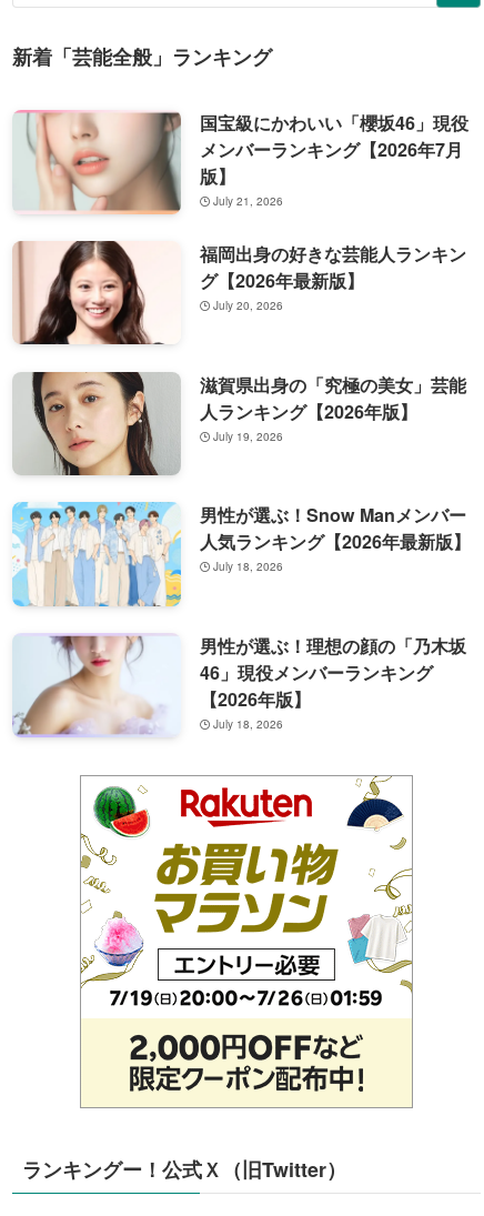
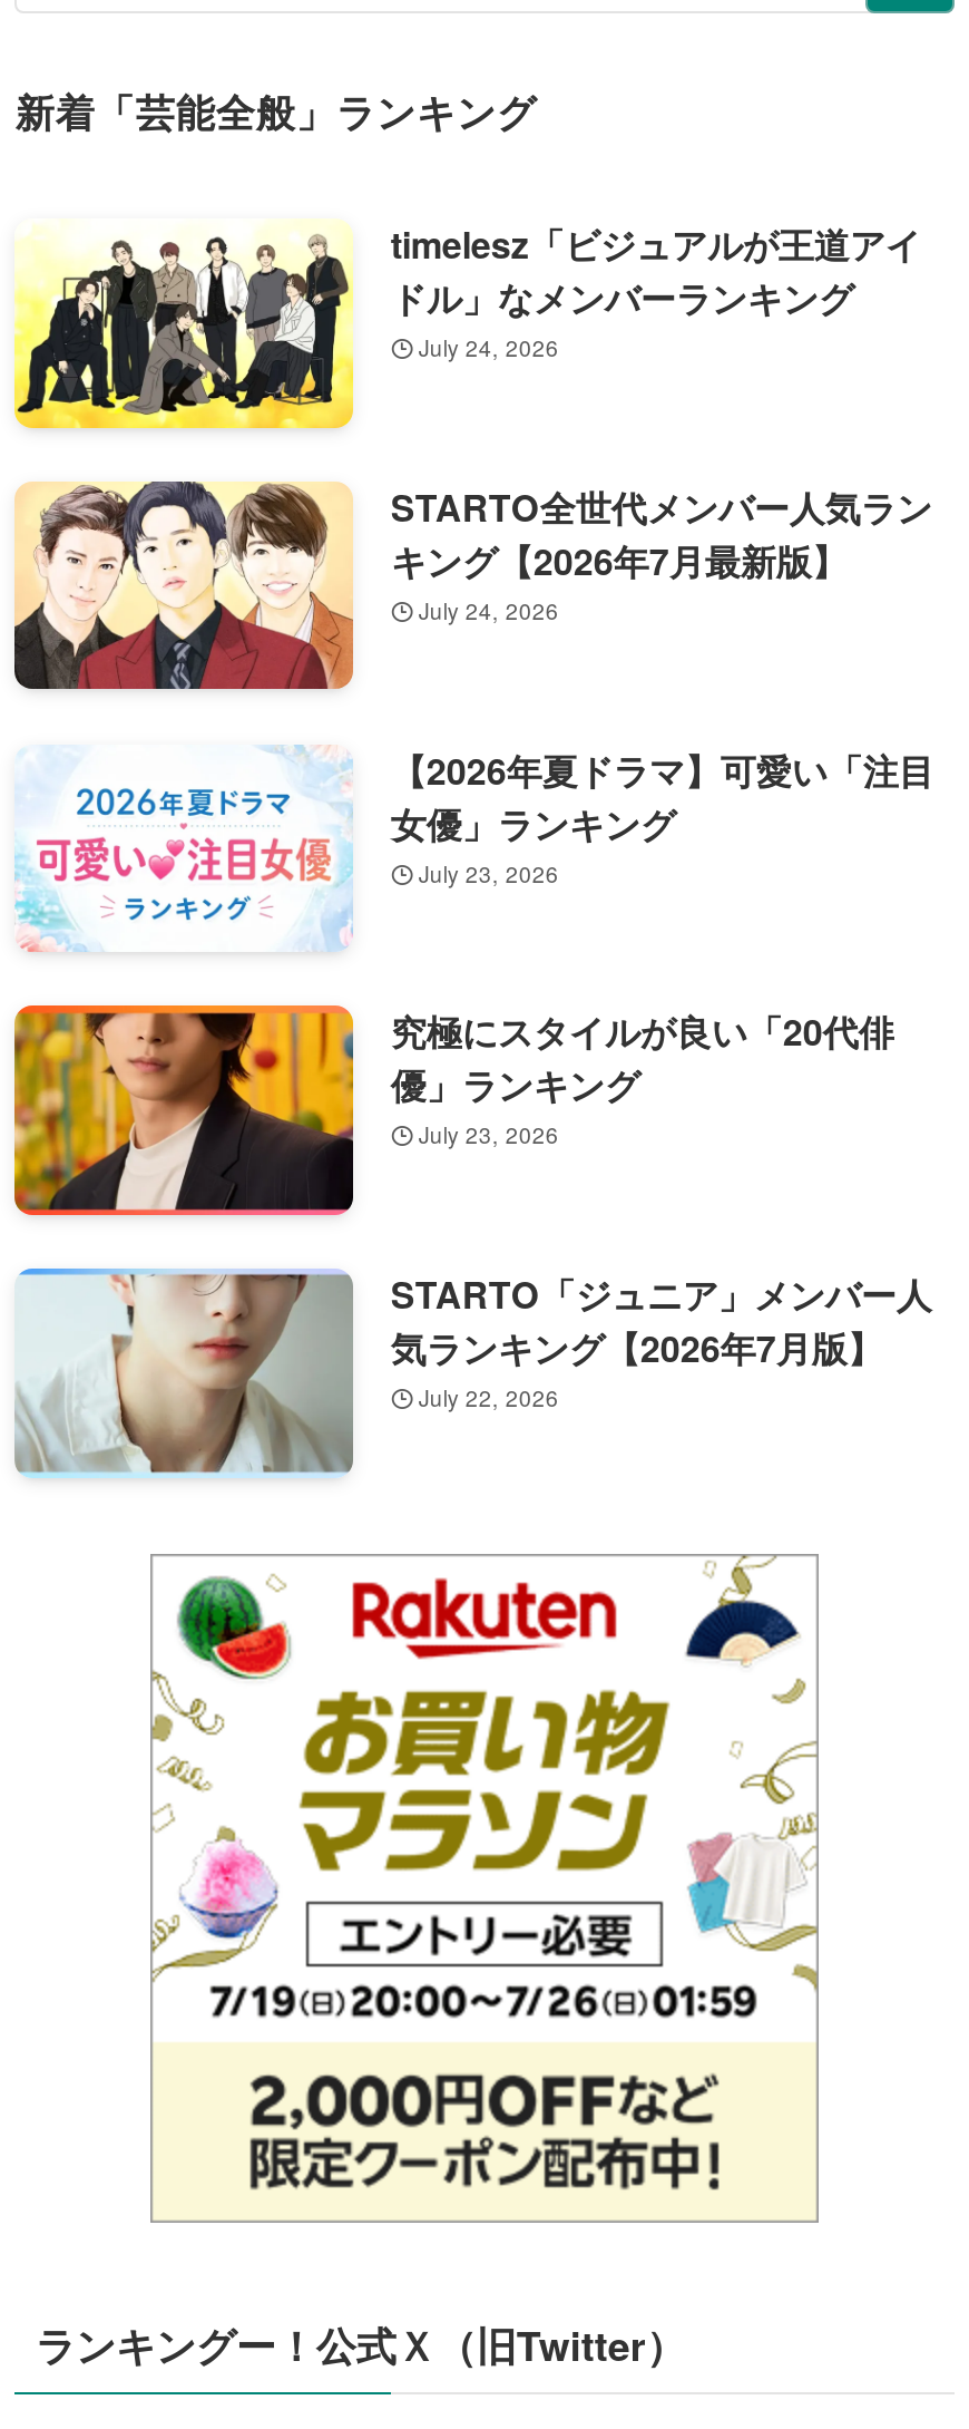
[12,109,468,214] [image] | 国宝級にかわいい「櫻坂46」現役 | メンバーランキング【2026年7月 | 版】 | July 21, 2026 -> [12,218,921,430] [image] | timelesz「ビジュアルが王道アイ | ドル」なメンバーランキング | July 24, 2026
[12,240,466,345] [image] | 福岡出身の好きな芸能人ランキン | グ【2026年最新版】 | July 20, 2026 -> [12,481,932,691] [image] | STARTO全世代メンバー人気ラン | キング【2026年7月最新版】 | July 24, 2026
[12,371,466,476] [image] | 滋賀県出身の「究極の美女」芸能 | 人ランキング【2026年版】 | July 19, 2026 -> [14,744,934,952] [image] | 【2026年夏ドラマ】可愛い「注目 | 女優」ランキング | July 23, 2026
[11,501,471,607] [image] | 男性が選ぶ！Snow Manメンバー | 人気ランキング【2026年最新版】 | July 18, 2026 -> [12,1003,894,1217] [image] | 究極にスタイルが良い「20代俳 | 優」ランキング | July 23, 2026
[13,633,466,737] [image] | 男性が選ぶ！理想の顔の「乃木坂 | 46」現役メンバーランキング | 【2026年版】 | July 18, 2026 -> [14,1266,932,1476] [image] | STARTO「ジュニア」メンバー人 | 気ランキング【2026年7月版】 | July 22, 2026

